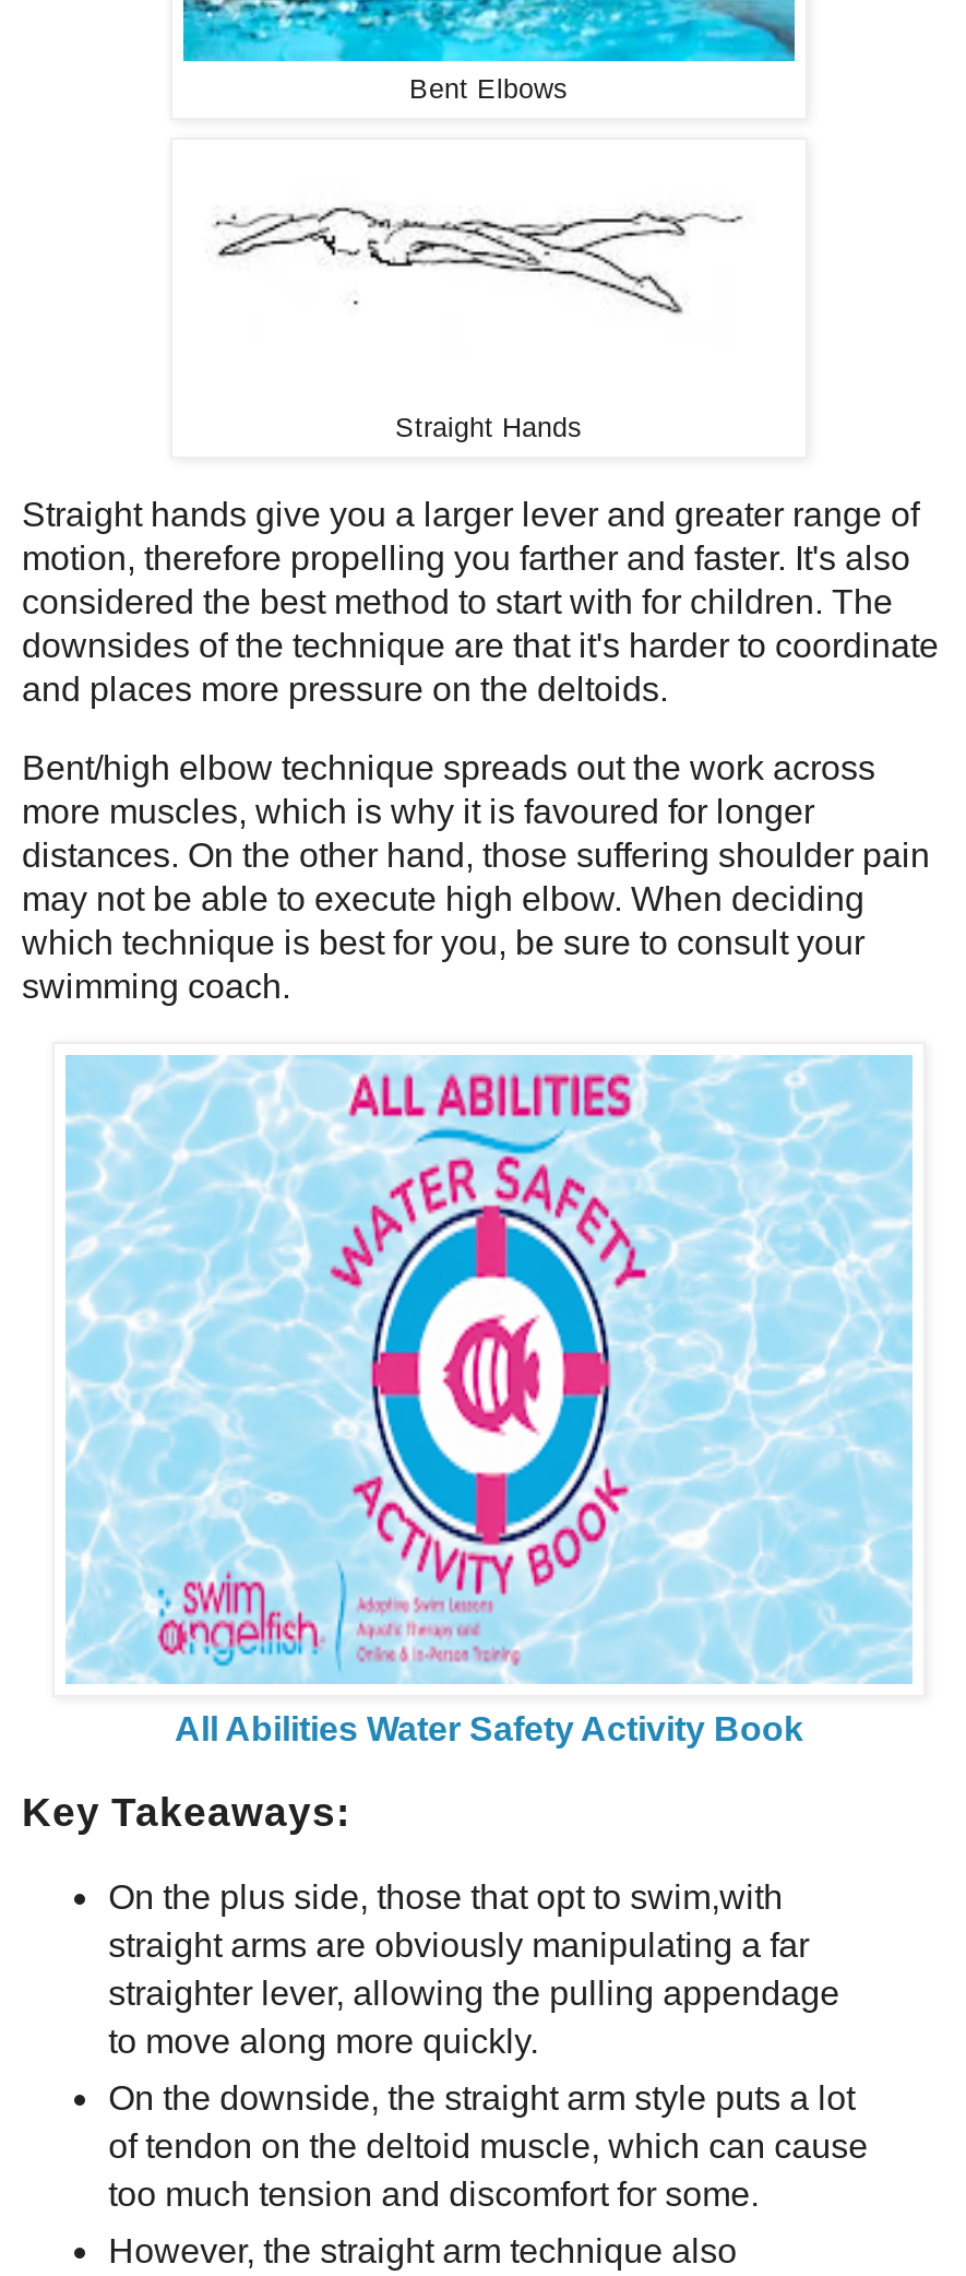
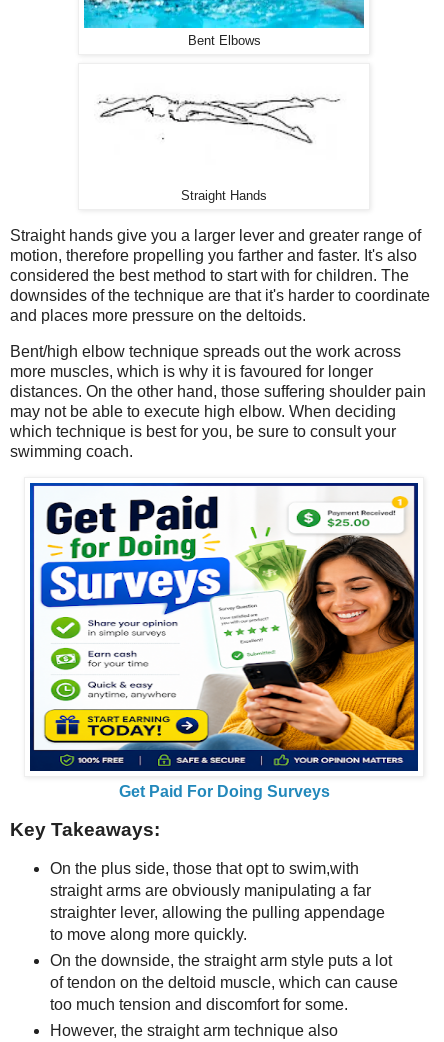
[65,1055,913,1748] [image] | All Abilities Water Safety Activity Book -> [29,482,419,800] [image] | Get Paid For Doing Surveys

